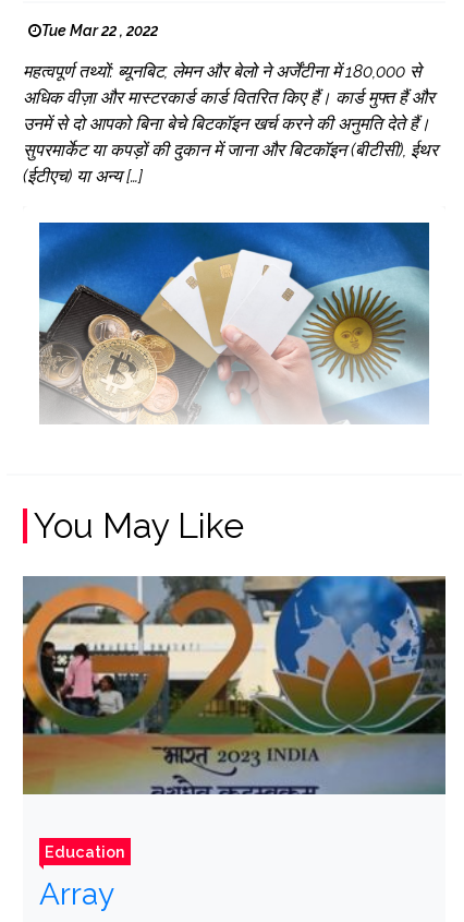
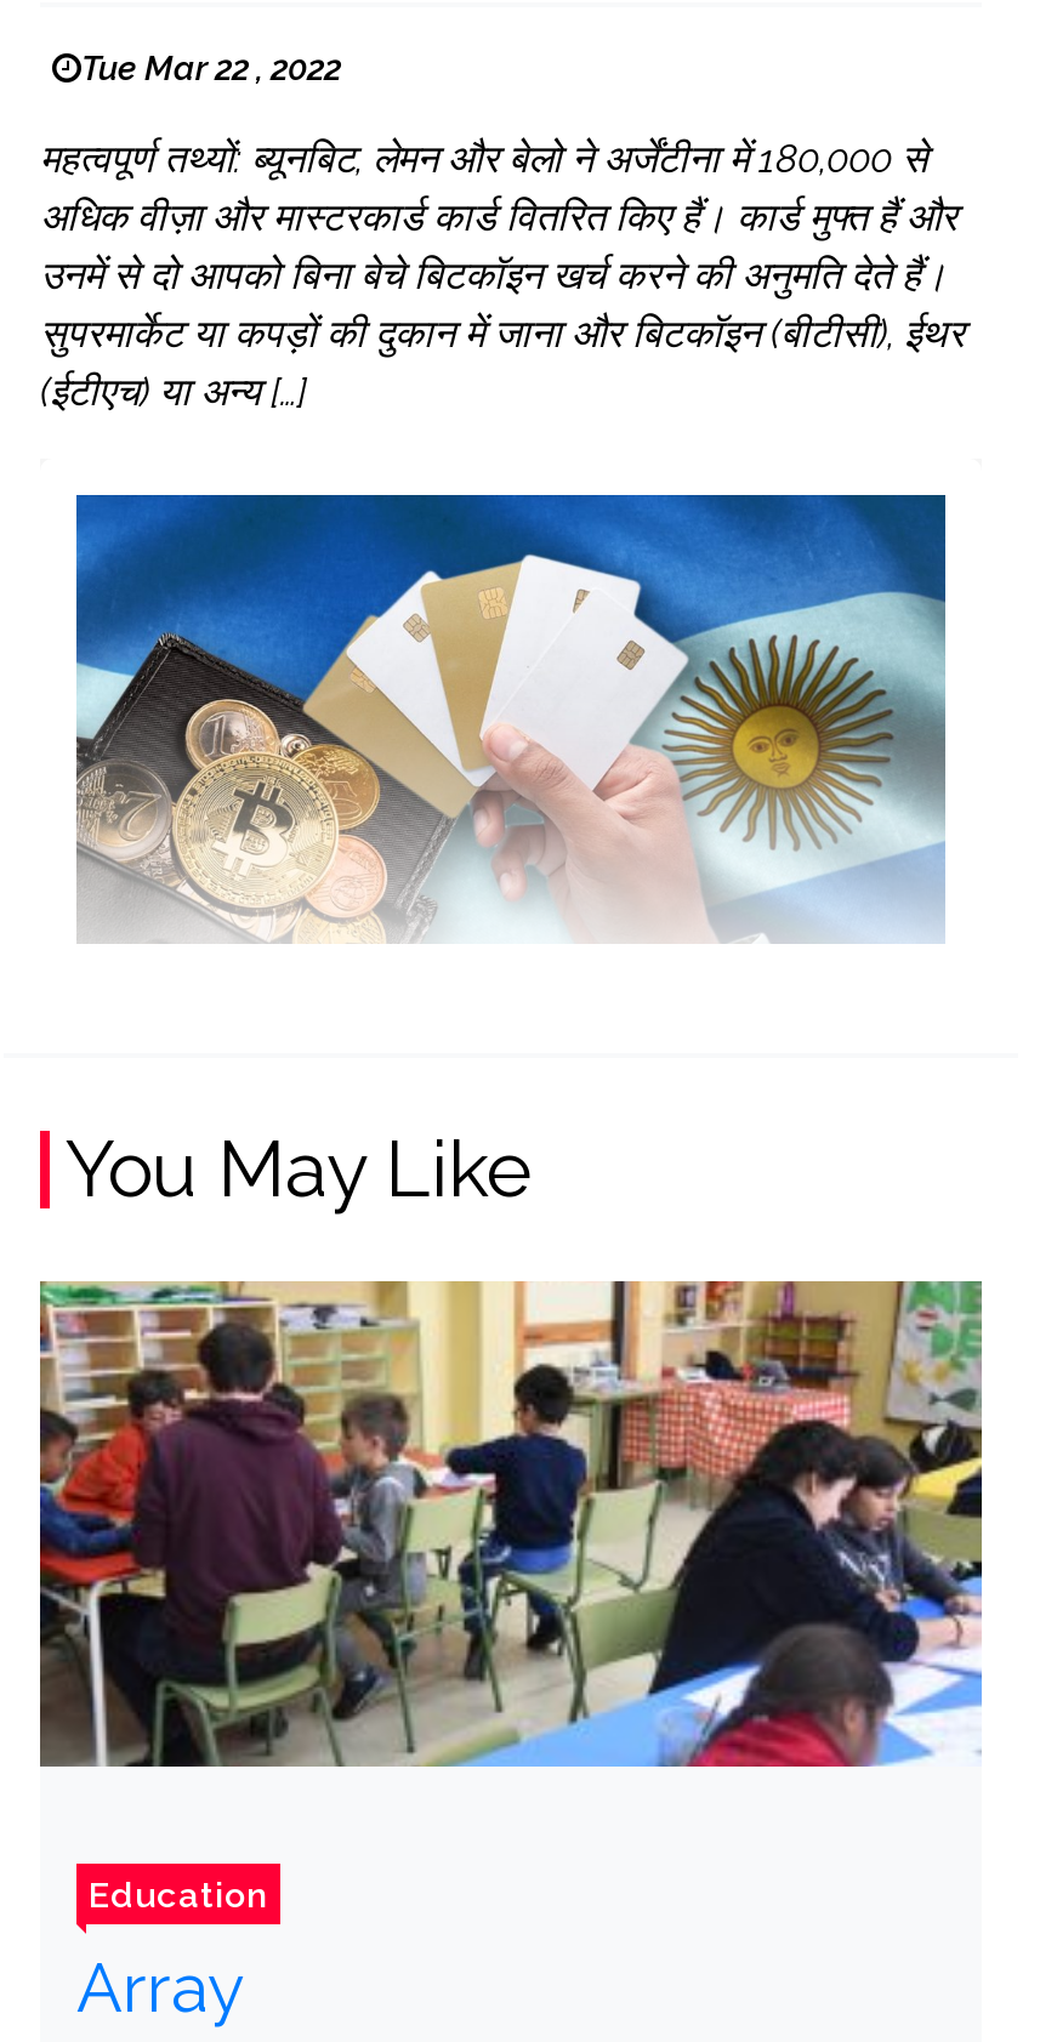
[22,575,447,795] [image] -> [38,1279,984,1769] [image]

